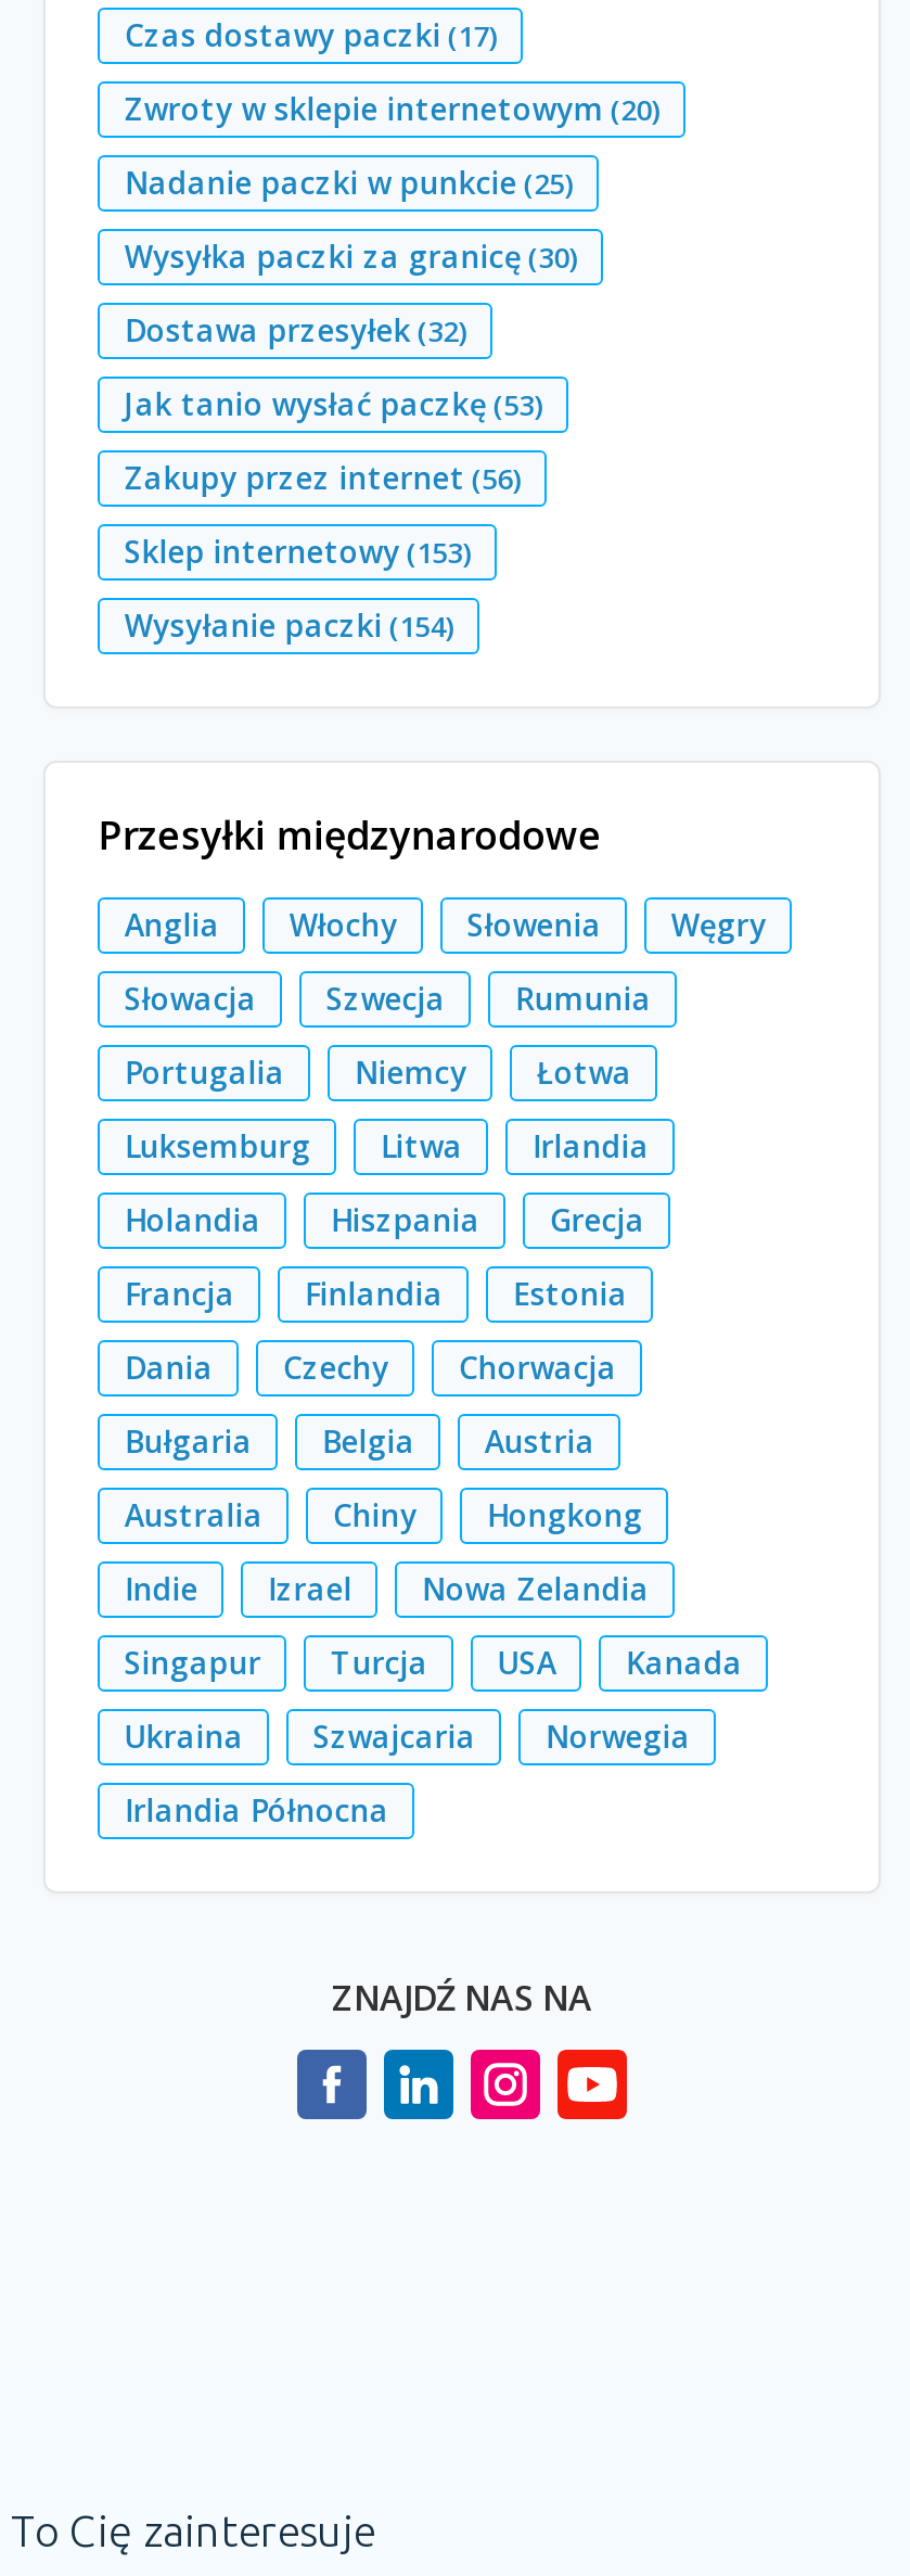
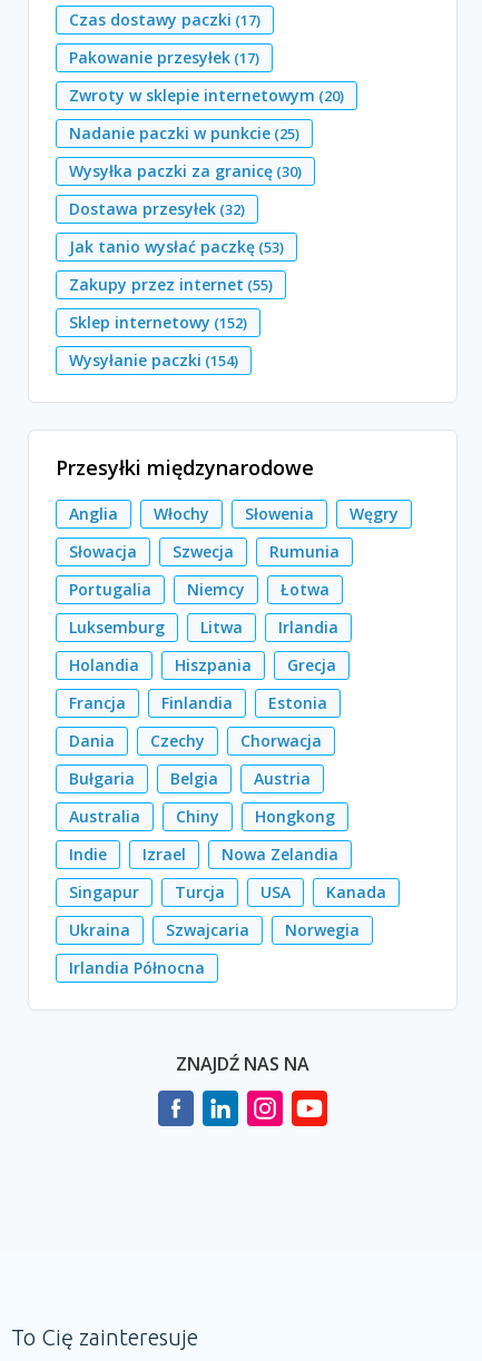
none -> [69,47,260,68] Pakowanie przesyłek (17)
[125,457,521,498] Zakupy przez internet (56) -> [69,274,273,295] Zakupy przez internet (55)
[125,530,472,572] Sklep internetowy (153) -> [69,311,248,333] Sklep internetowy (152)

